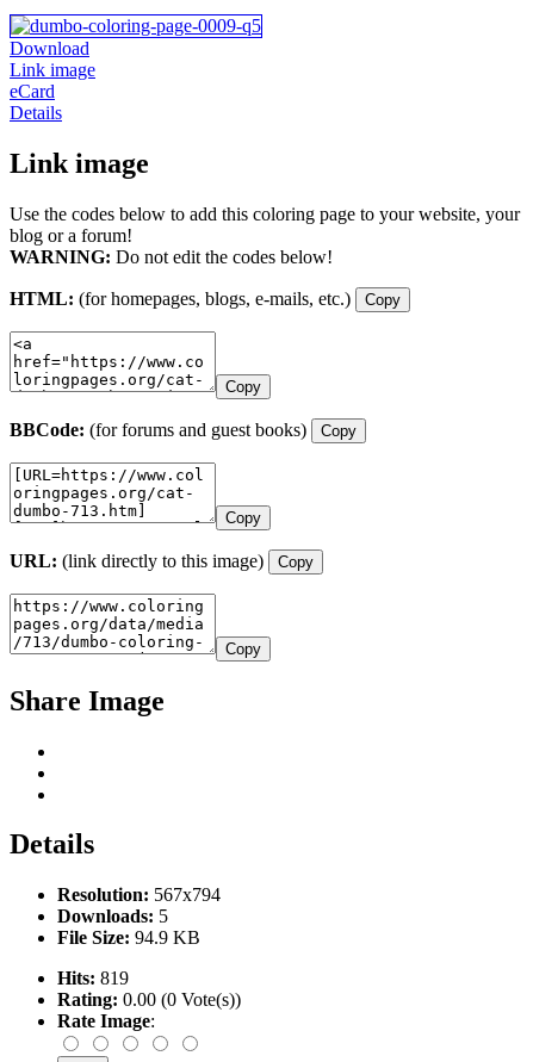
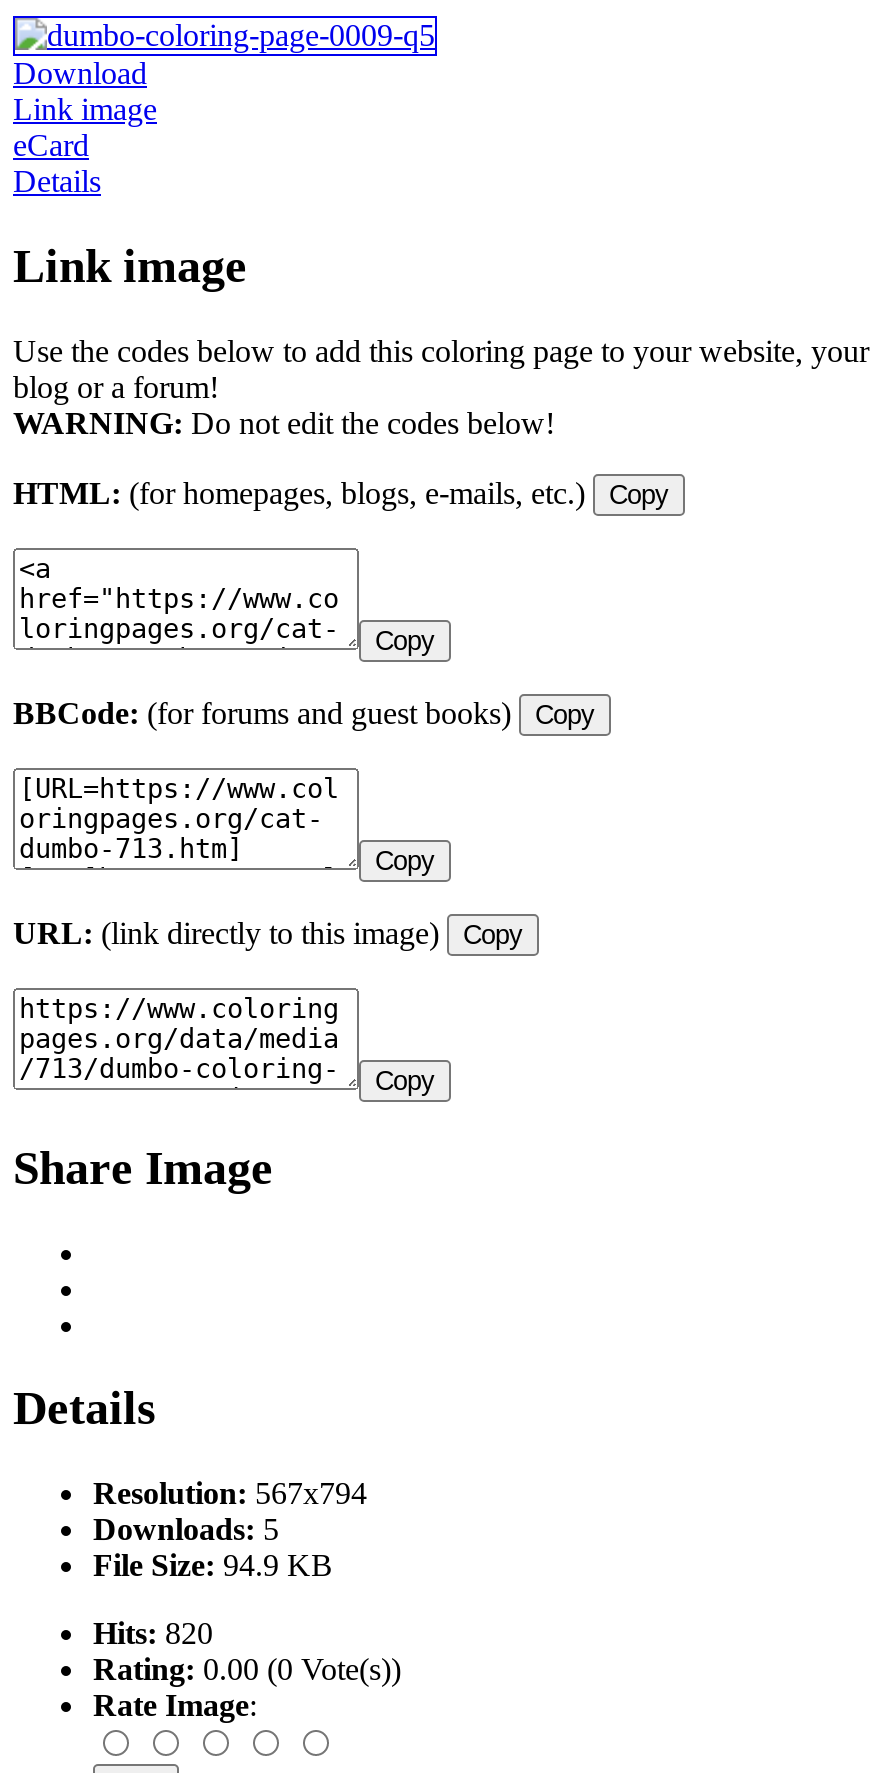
[57,968,129,988] Hits: 819 -> [93,1617,213,1651] Hits: 820

